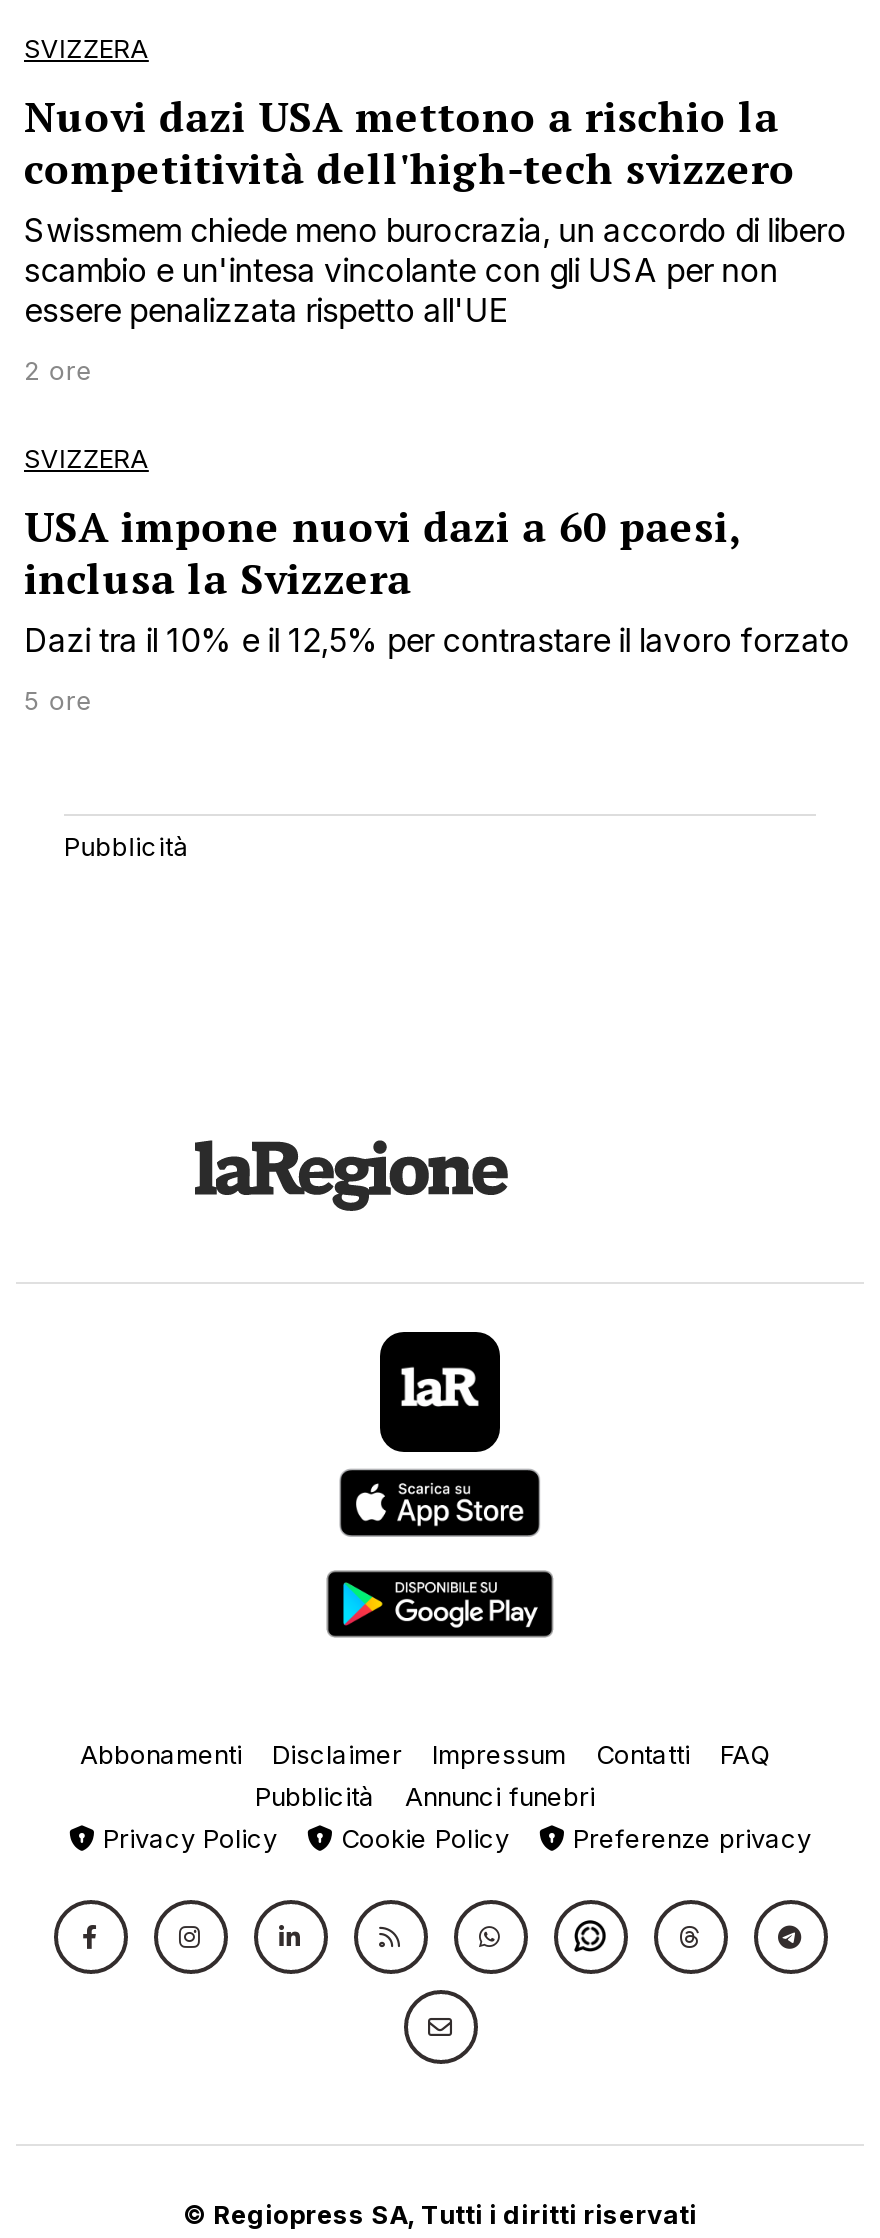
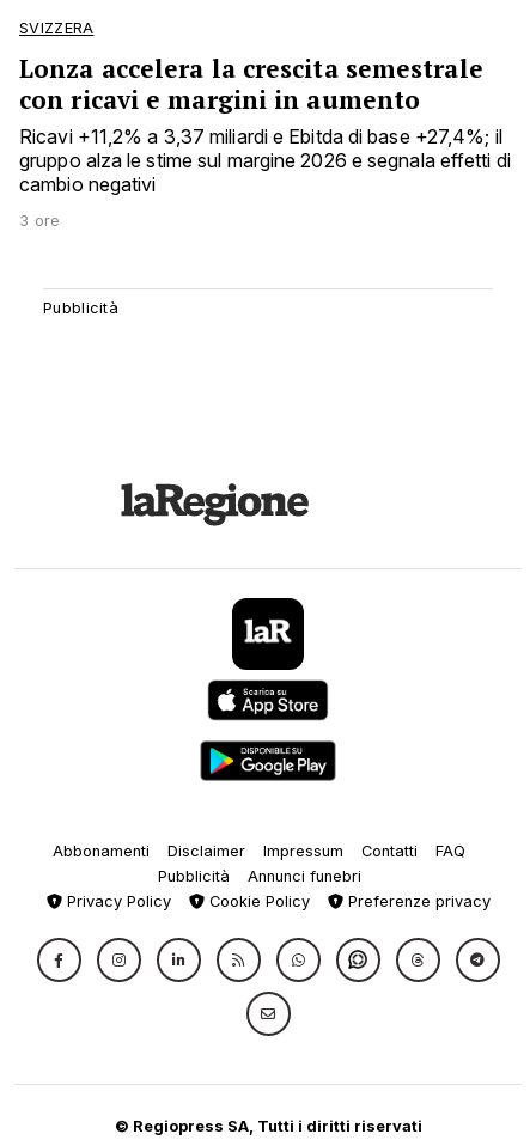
[24,89,850,717] Nuovi dazi USA mettono a rischio la | competitività dell'high-tech svizzero | Swissmem chiede meno burocrazia, un accordo di libero | scambio e un'intesa vincolante con gli USA per non | essere penalizzata rispetto all'UE | 2 ore | SVIZZERA | USA impone nuovi dazi a 60 paesi, | inclusa la Svizzera | Dazi tra il 10% e il 12,5% per contrastare il lavoro forzato | 5 ore -> [19,52,511,230] Lonza accelera la crescita semestrale | con ricavi e margini in aumento | Ricavi +11,2% a 3,37 miliardi e Ebitda di base +27,4%; il | gruppo alza le stime sul margine 2026 e segnala effetti di | cambio negativi | 3 ore

